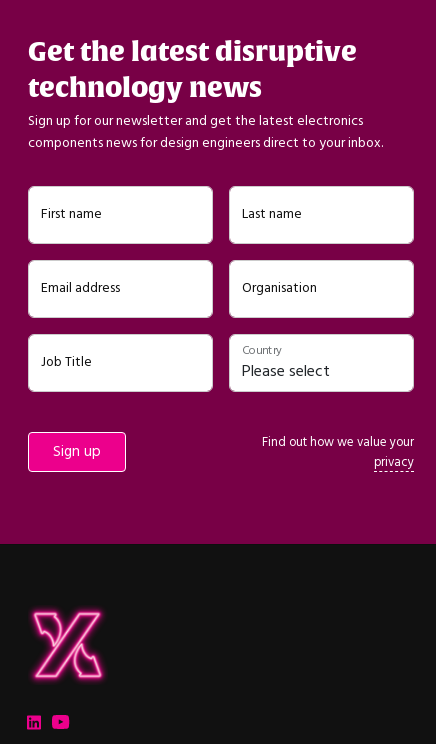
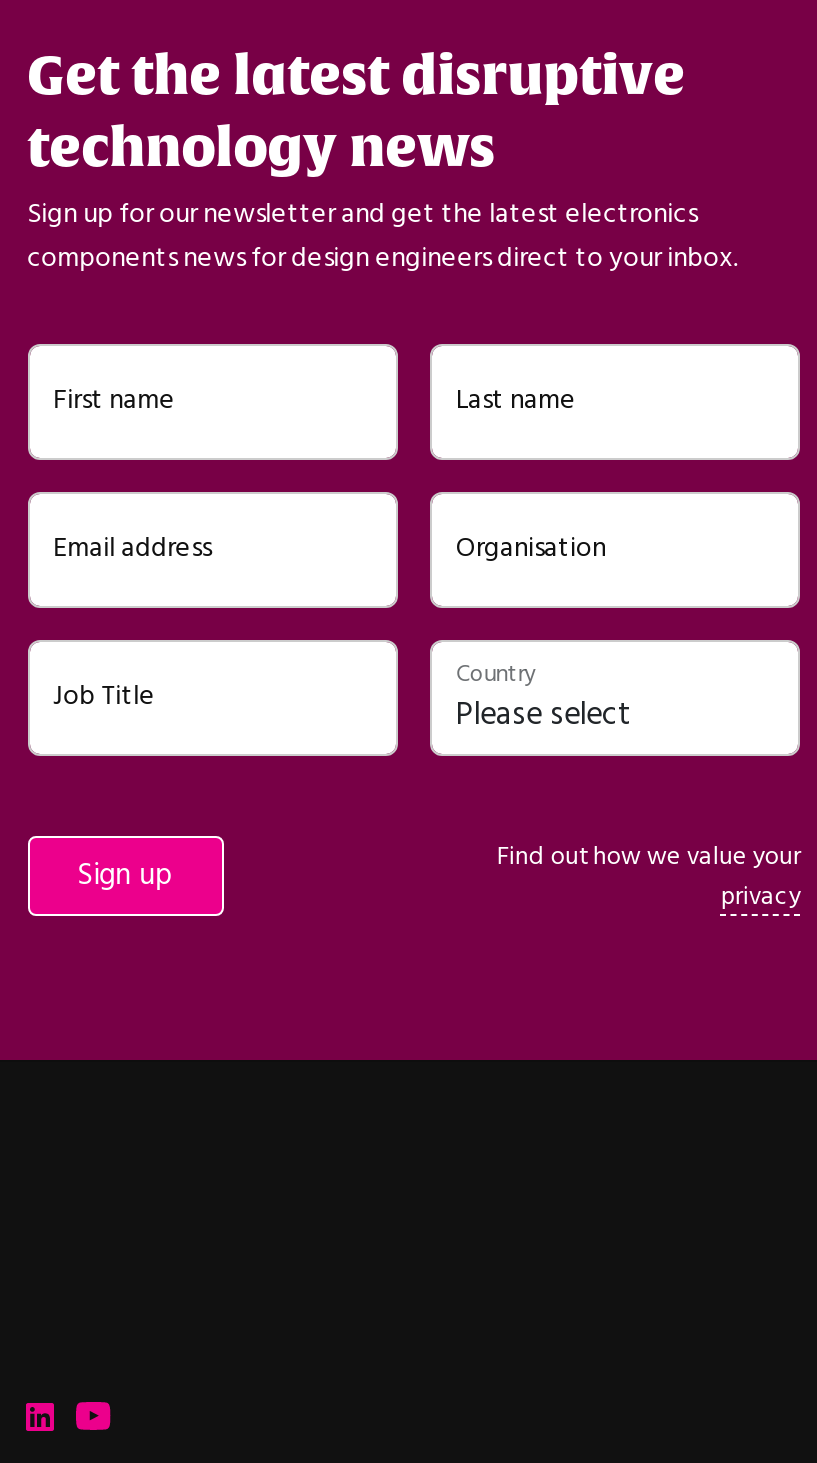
[30,607,106,681] [image] -> none

